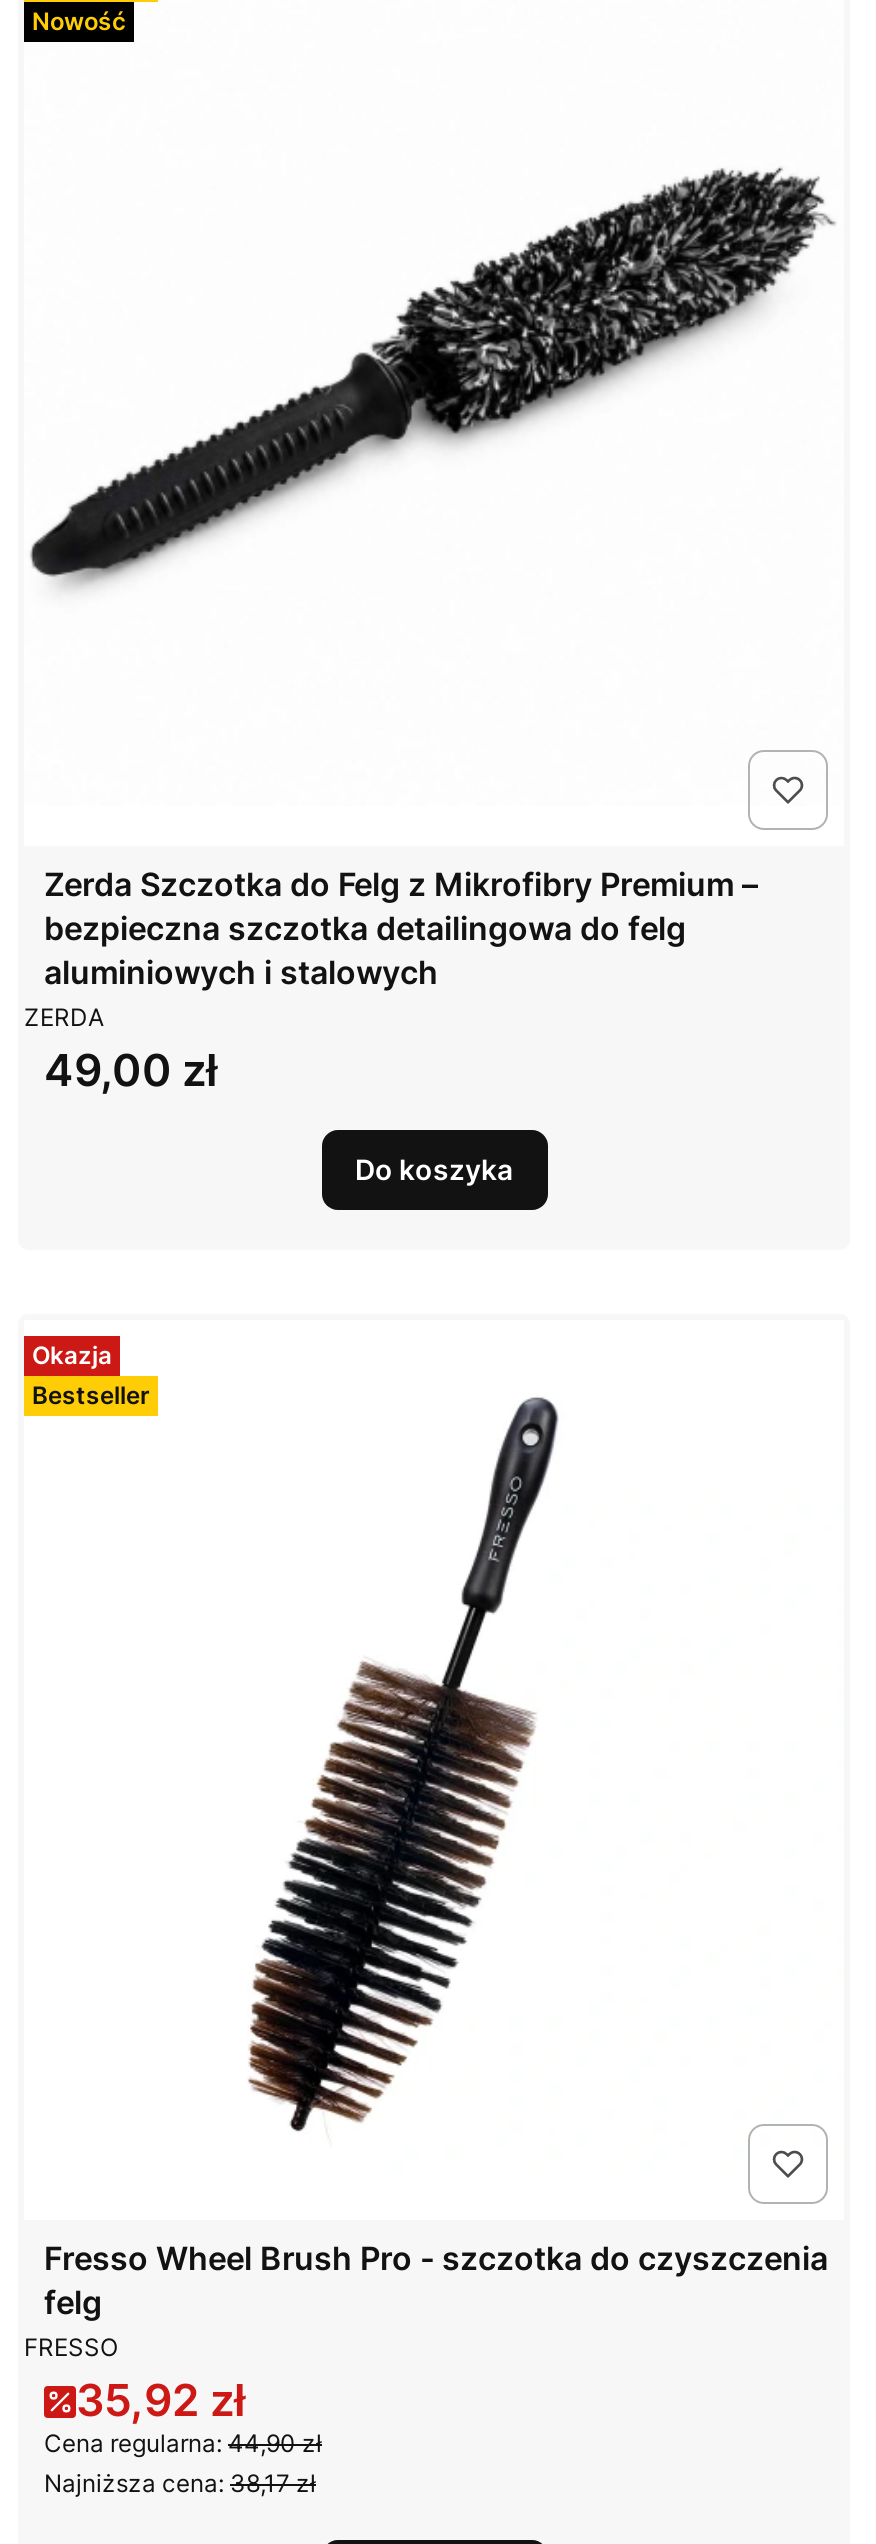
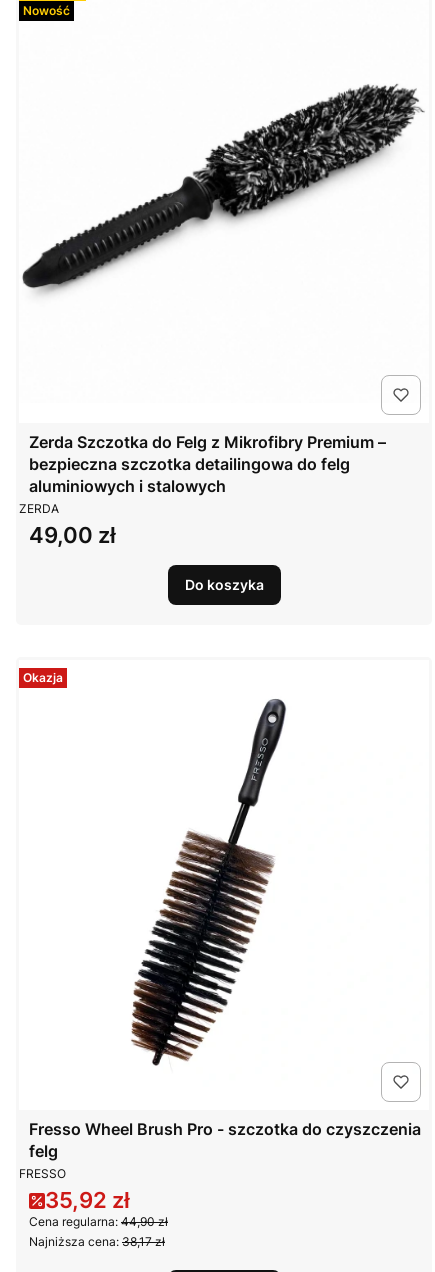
[32,1380,150,1410] Bestseller -> none

